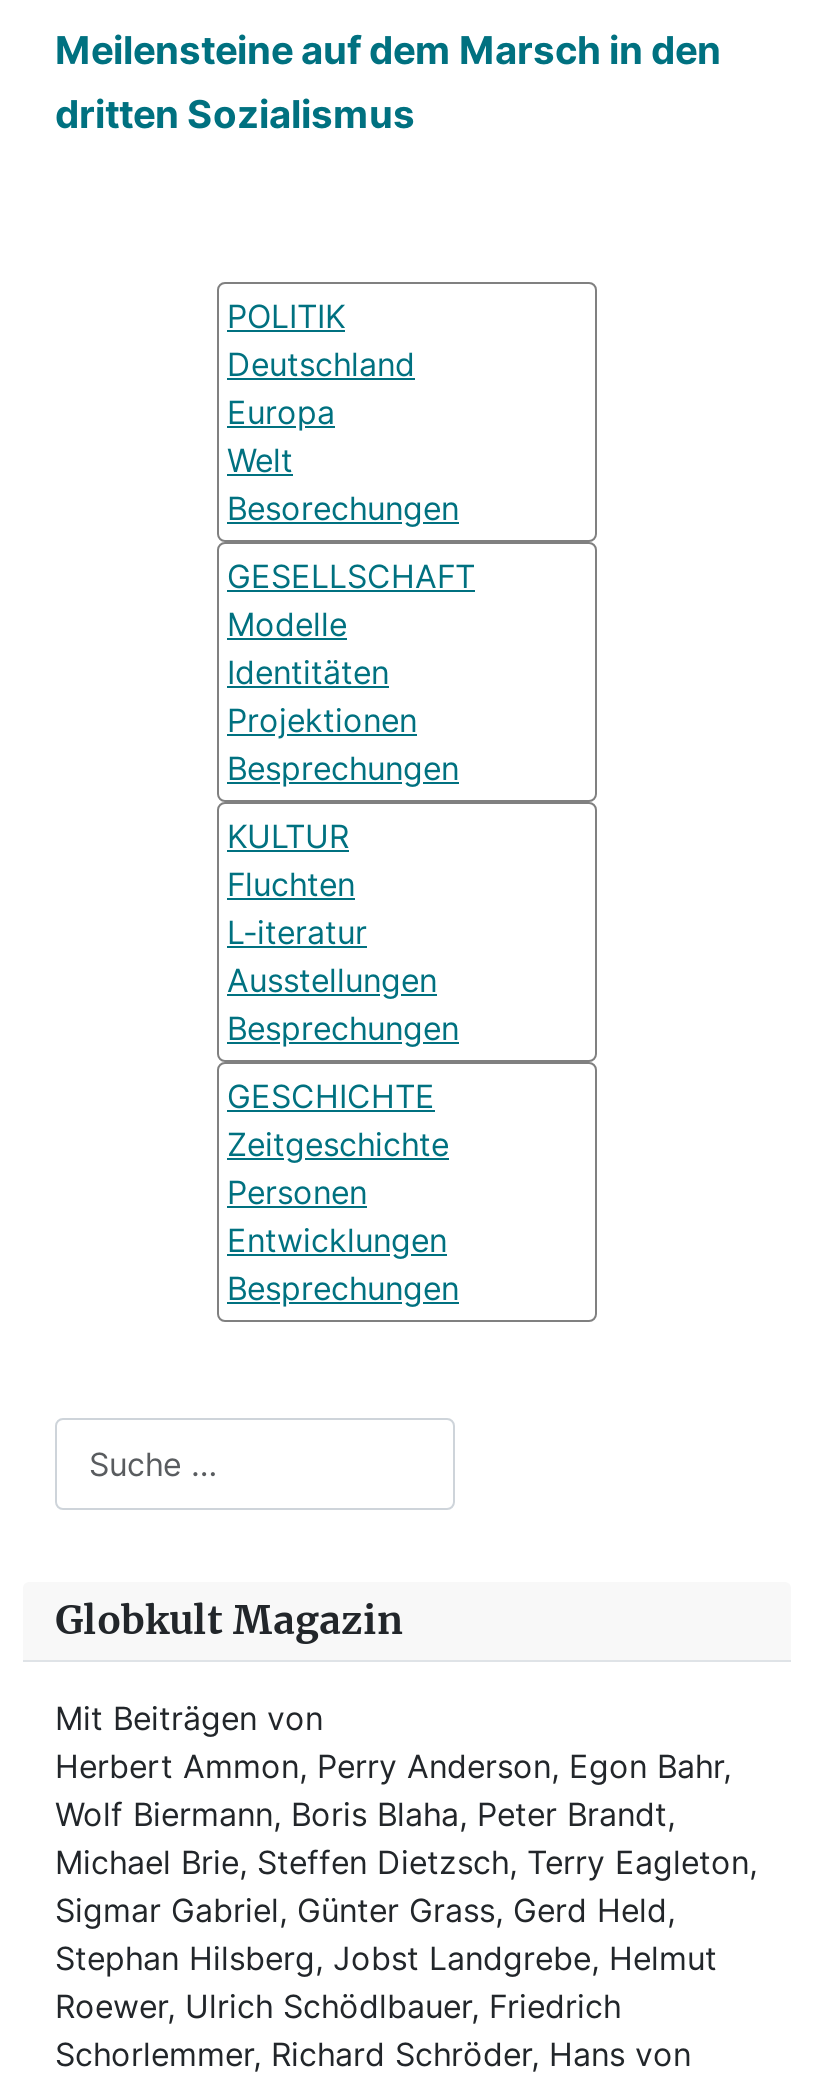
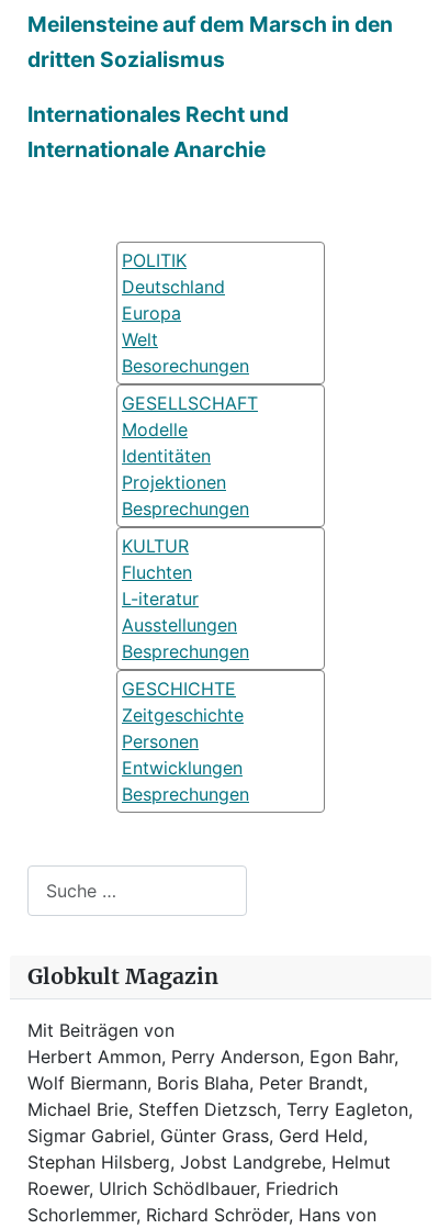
none -> [27,101,289,162] Internationales Recht und | Internationale Anarchie

